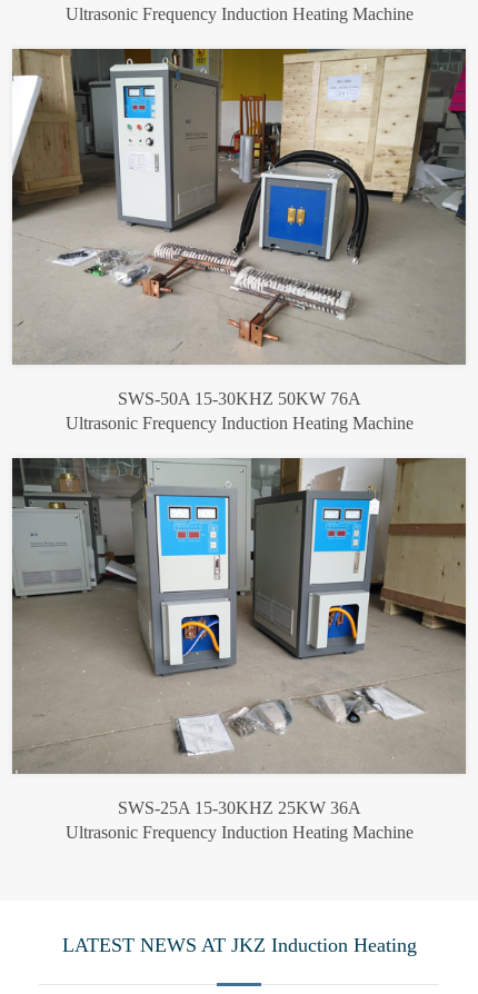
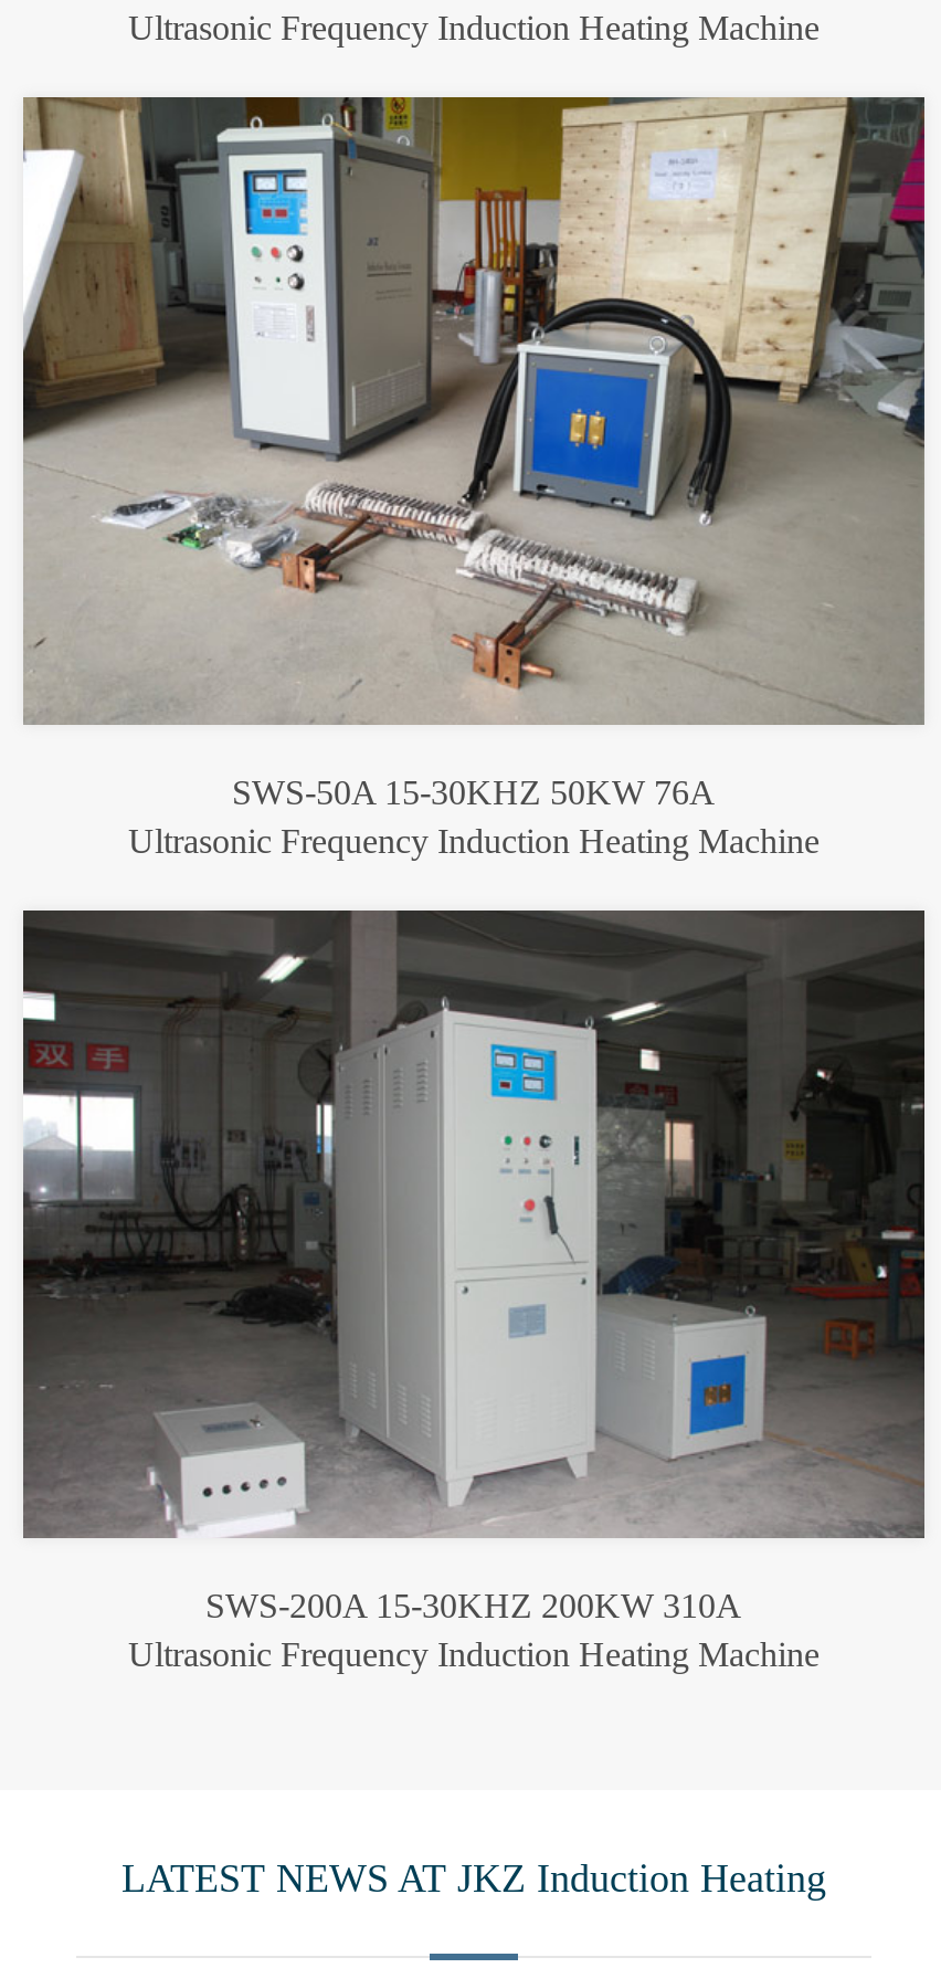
[11,458,467,817] [image] | SWS-25A 15-30KHZ 25KW 36A -> [23,911,927,1624] [image] | SWS-200A 15-30KHZ 200KW 310A

